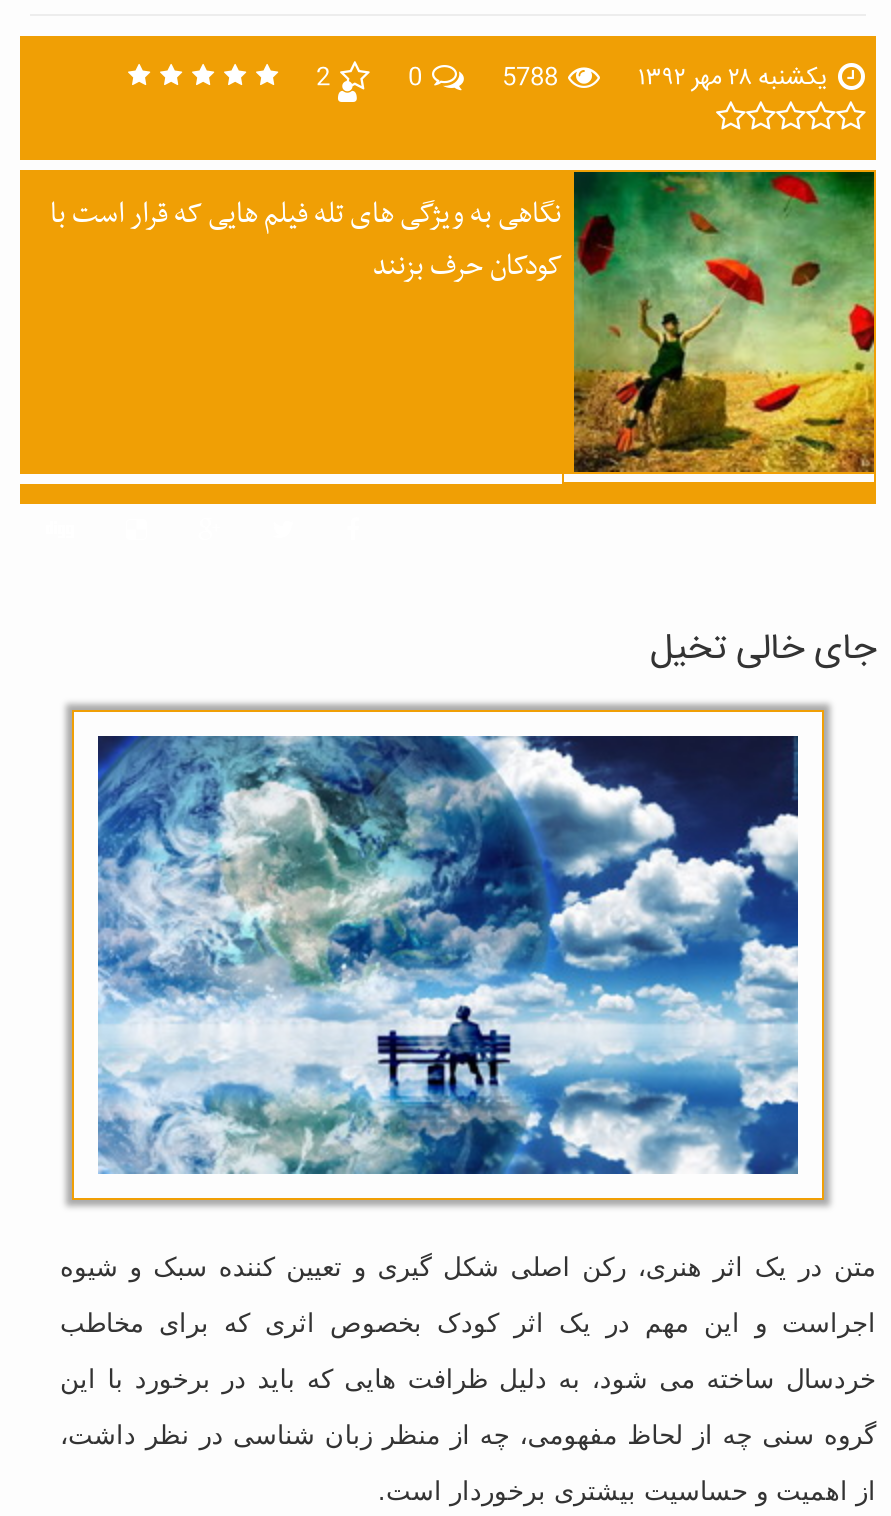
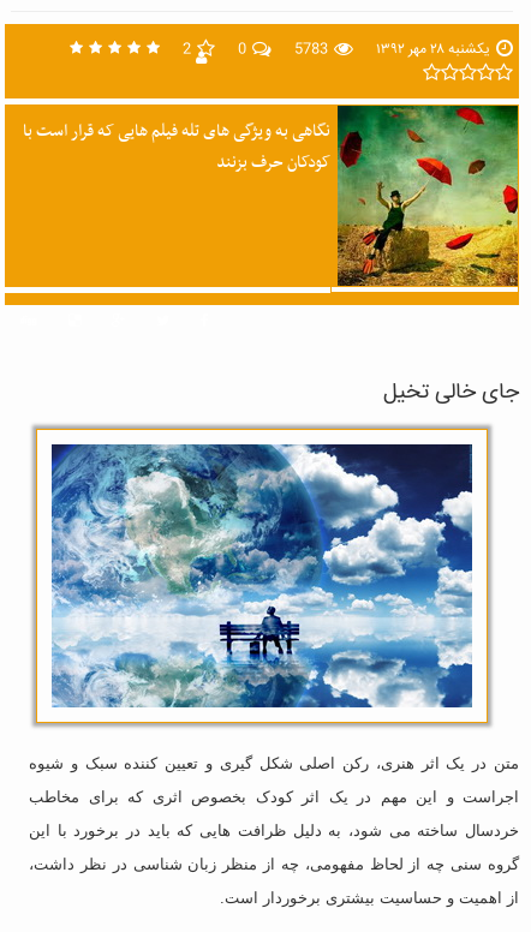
[502,60,558,98] 5788 -> [294,38,328,61] 5783

